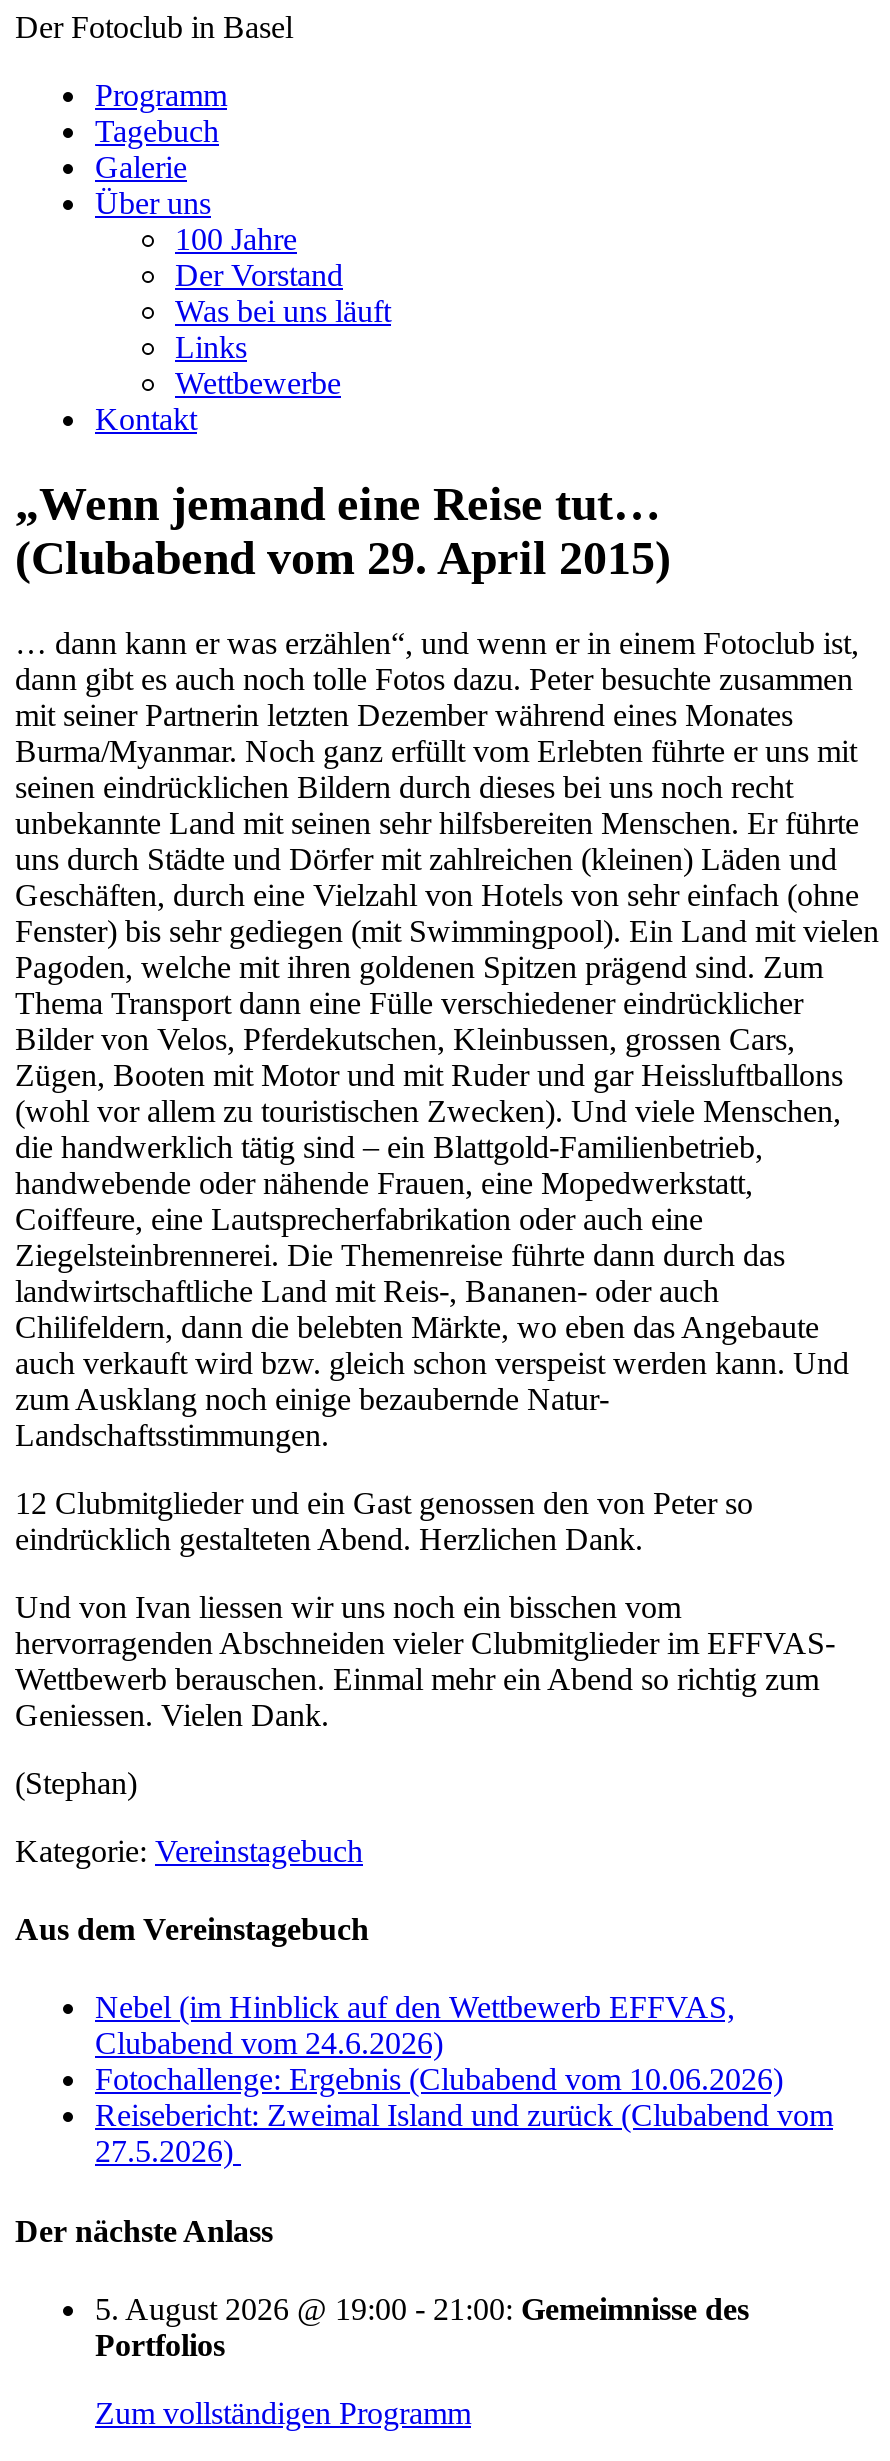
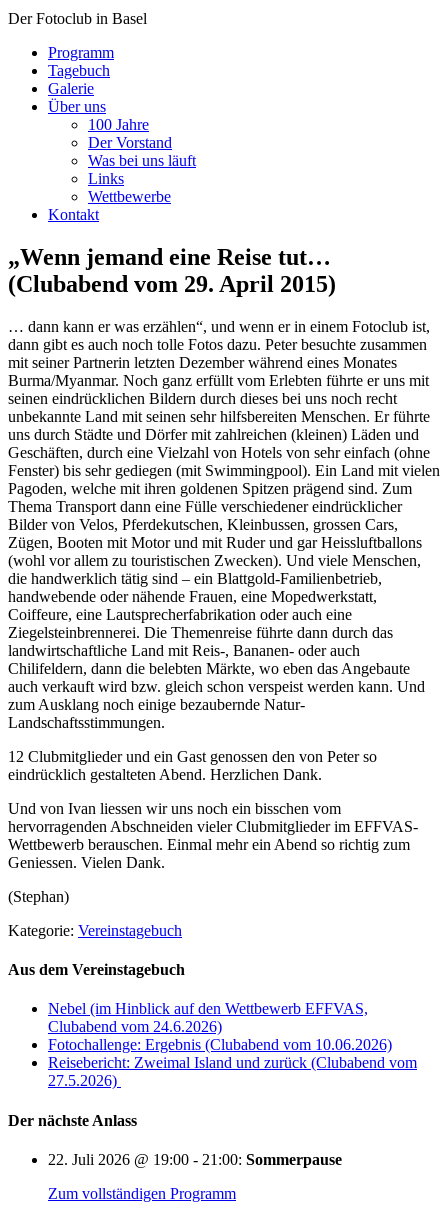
[95,2292,749,2362] 5. August 2026 @ 19:00 - 21:00: Gemeimnisse des | Portfolios -> [48,1151,342,1168] 22. Juli 2026 @ 19:00 - 21:00: Sommerpause

